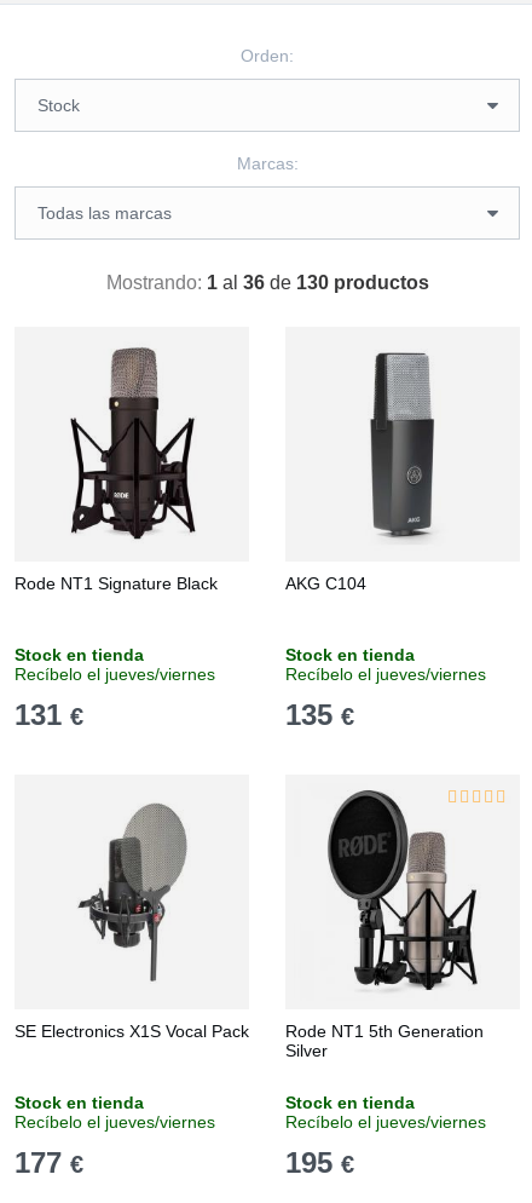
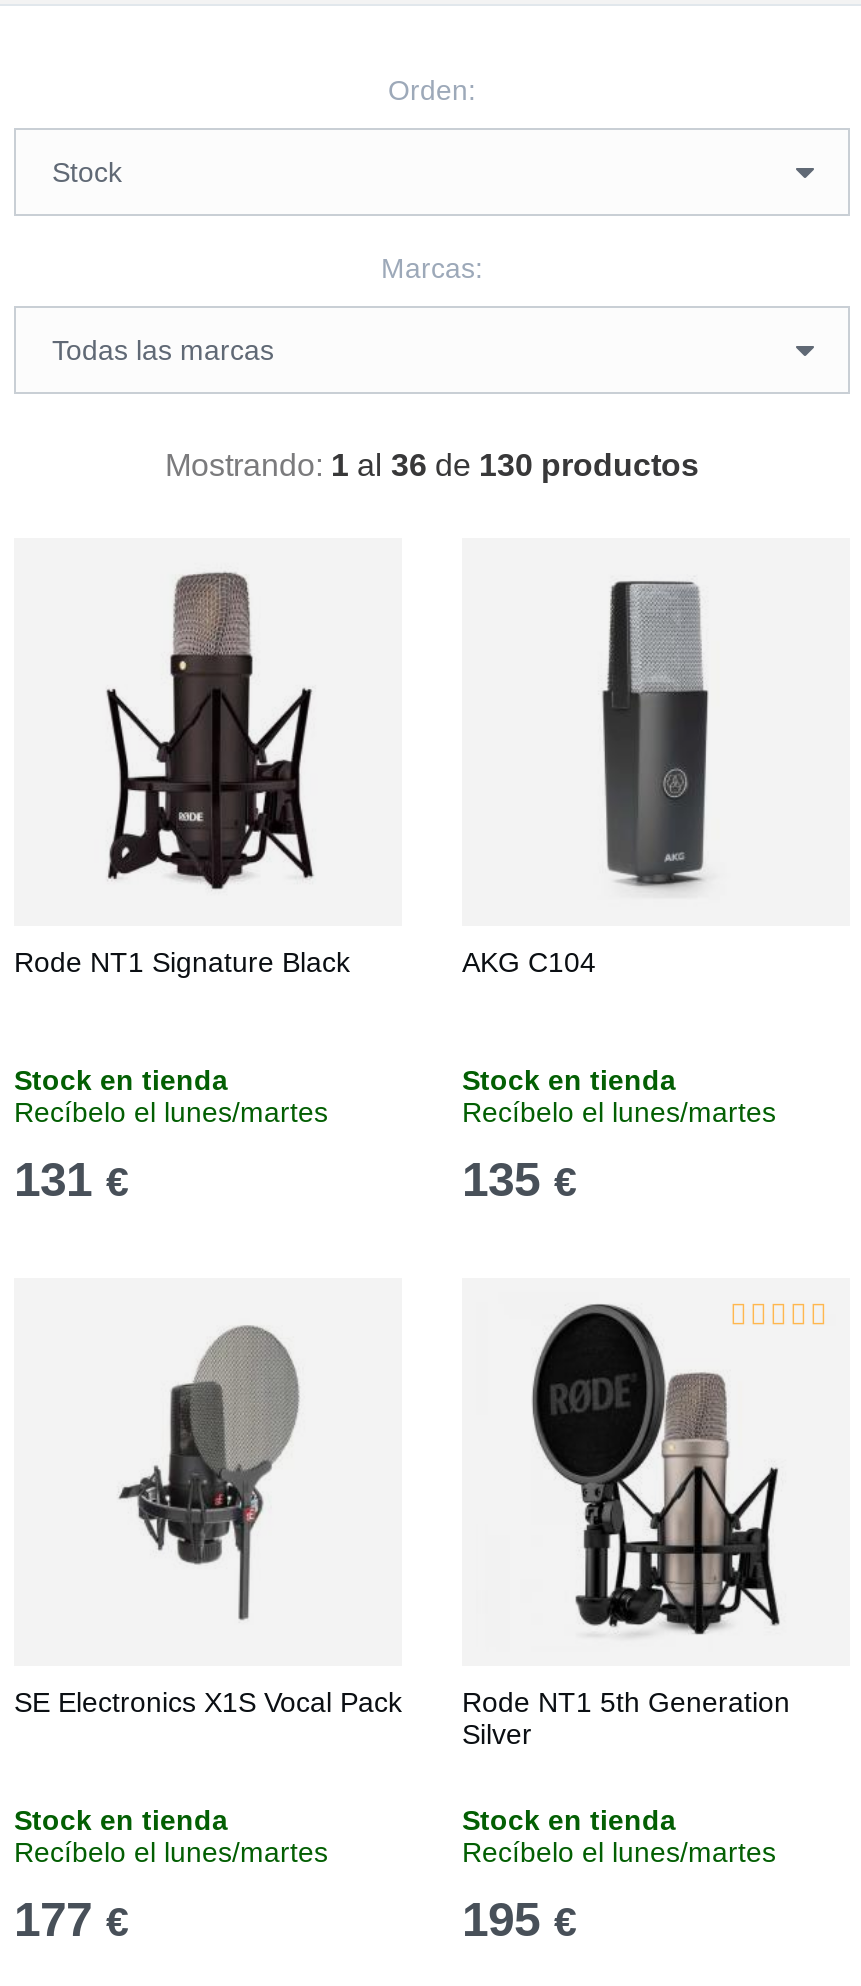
[15,664,215,684] Recíbelo el jueves/viernes -> [14,1096,328,1128] Recíbelo el lunes/martes
[285,664,486,684] Recíbelo el jueves/viernes -> [462,1096,776,1128] Recíbelo el lunes/martes
[15,1112,215,1132] Recíbelo el jueves/viernes -> [14,1836,328,1868] Recíbelo el lunes/martes
[285,1112,486,1132] Recíbelo el jueves/viernes -> [462,1836,776,1868] Recíbelo el lunes/martes

